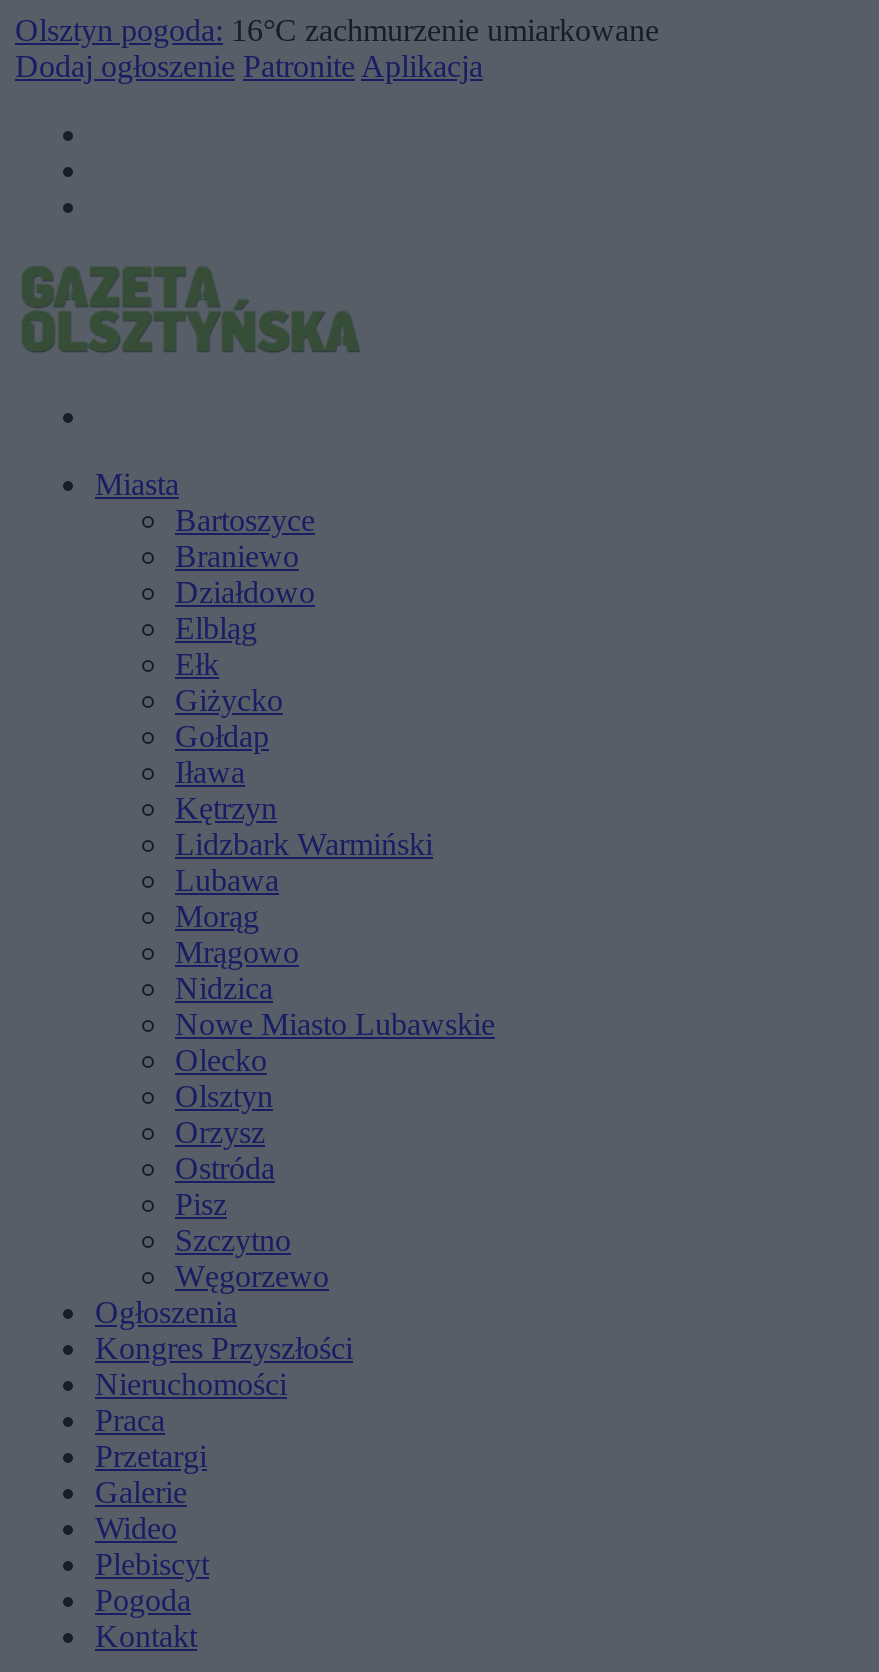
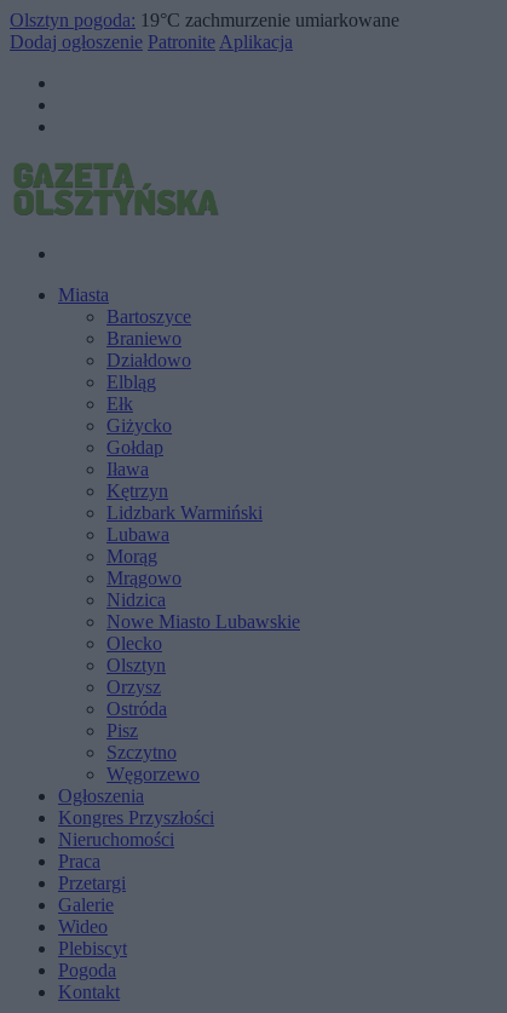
[15,13,659,47] Olsztyn pogoda: 16°C zachmurzenie umiarkowane -> [10,10,399,30] Olsztyn pogoda: 19°C zachmurzenie umiarkowane

